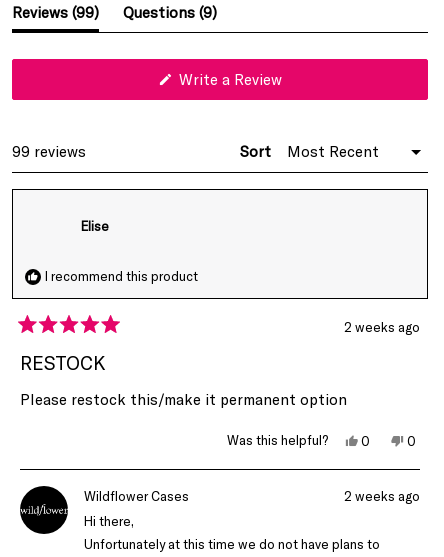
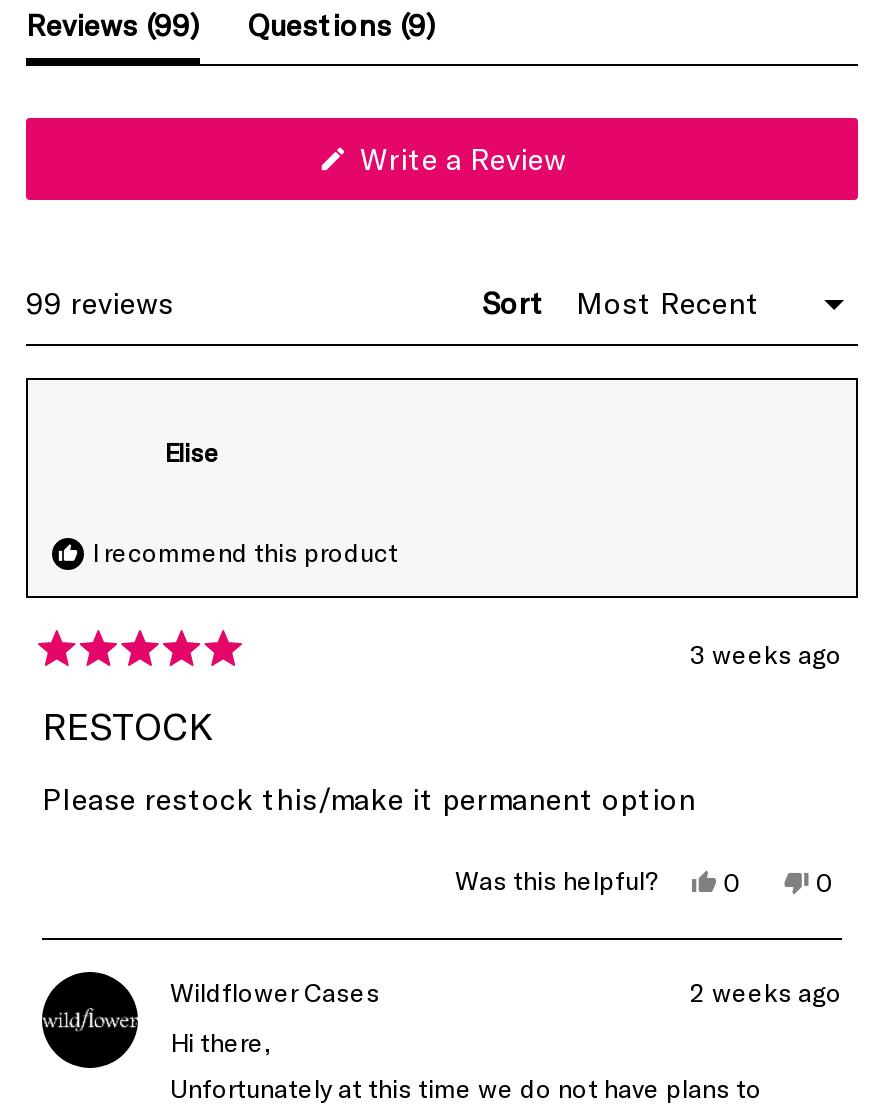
[344,319,420,335] 2 weeks ago -> [690,639,842,671] 3 weeks ago

